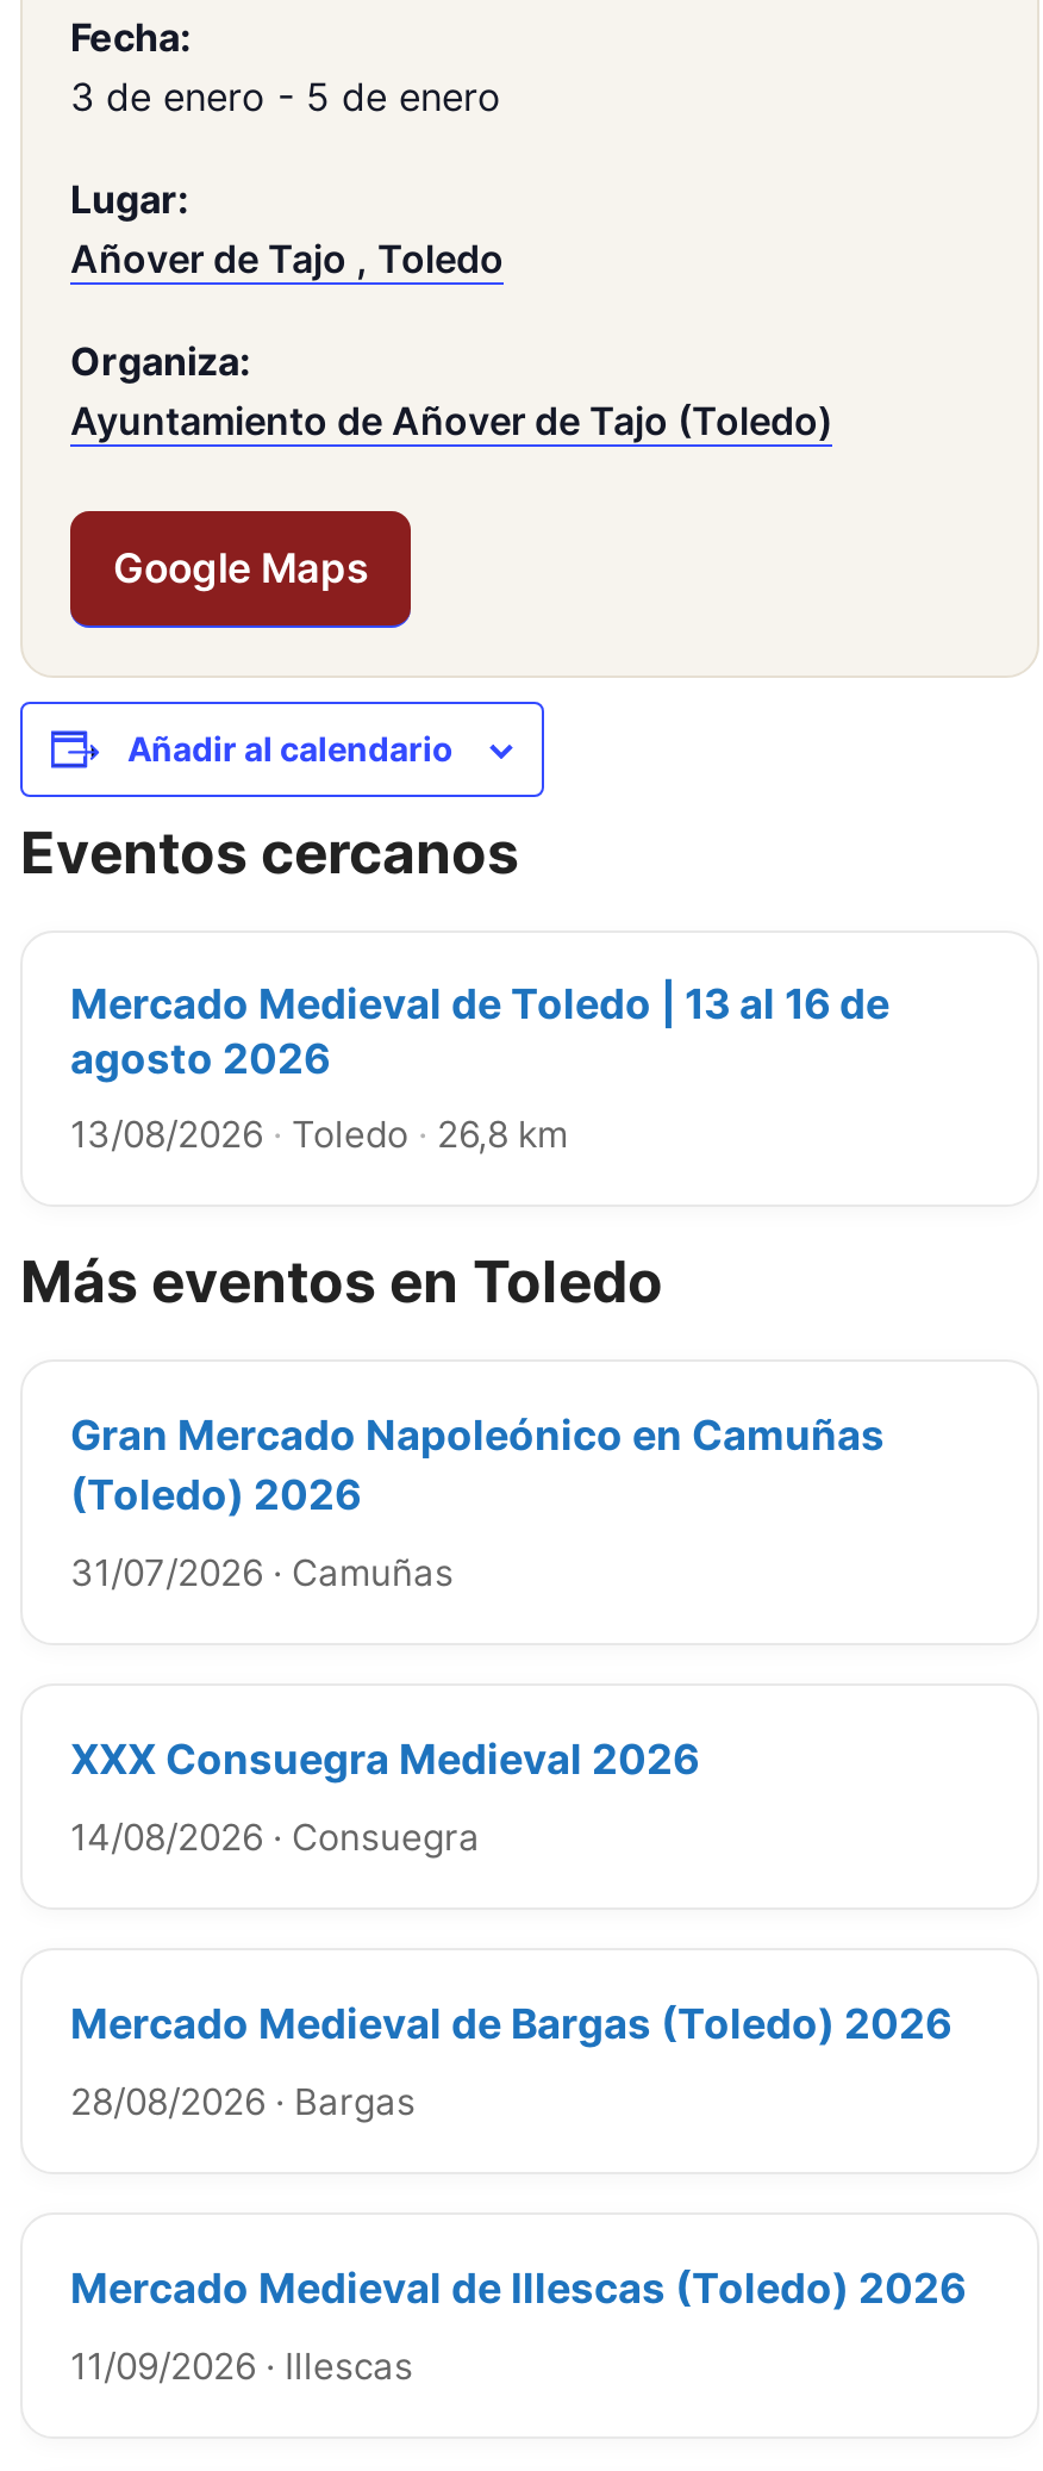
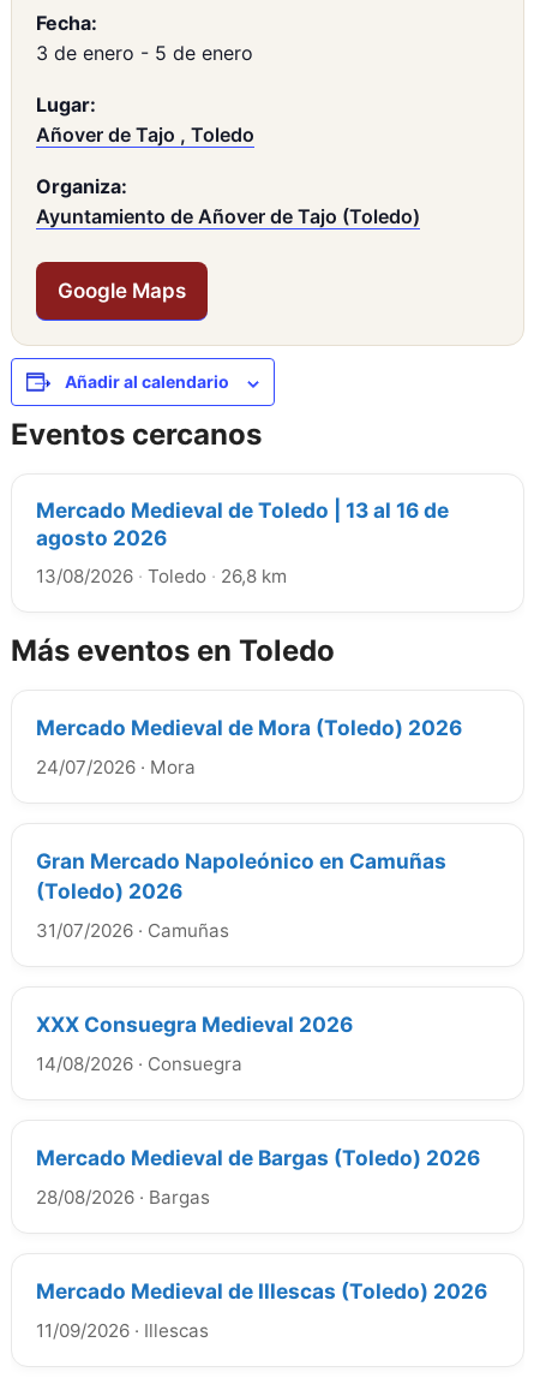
none -> [36,715,462,779] Mercado Medieval de Mora (Toledo) 2026 | 24/07/2026 · Mora

